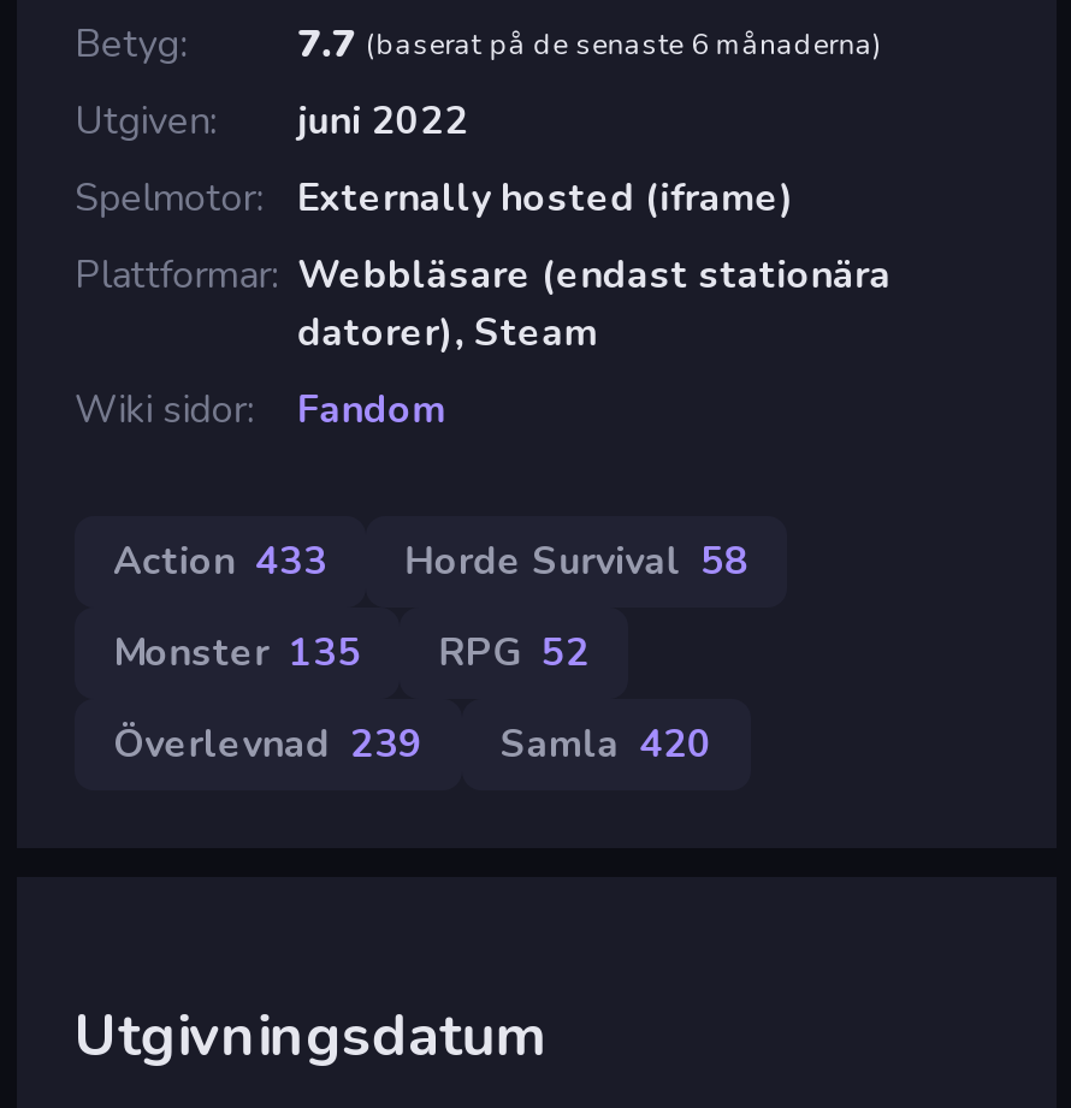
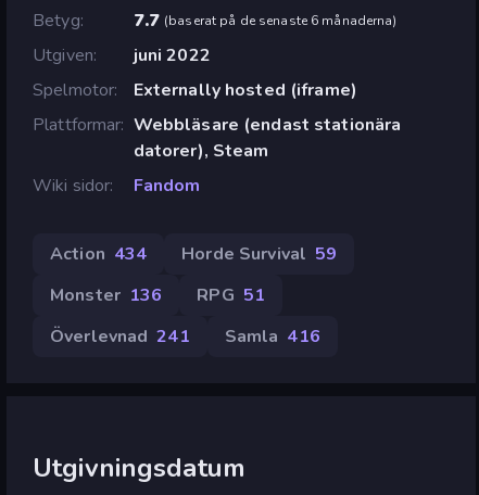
[113,535,328,588] Action 433 -> [50,242,147,266] Action 434
[405,535,749,588] Horde Survival 58 -> [182,242,337,266] Horde Survival 59
[113,626,362,679] Monster 135 -> [50,283,162,307] Monster 136
[439,626,590,679] RPG 52 -> [197,283,265,307] RPG 51
[113,718,423,771] Överlevnad 239 -> [50,324,190,348] Överlevnad 241
[500,718,712,771] Samla 420 -> [225,324,320,348] Samla 416

